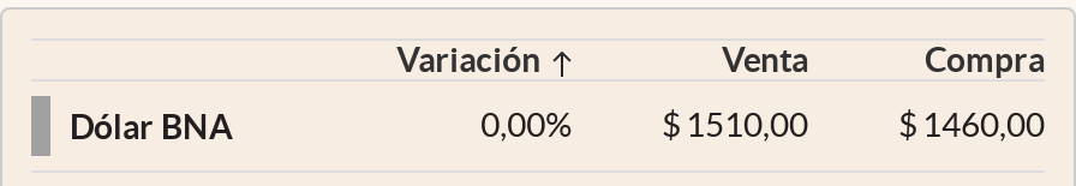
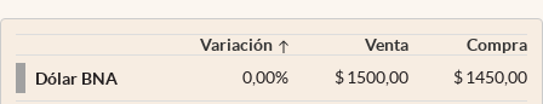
[662,105,808,144] $ 1510,00 -> [334,68,408,87] $ 1500,00
[898,105,1045,144] $ 1460,00 -> [453,68,527,87] $ 1450,00

